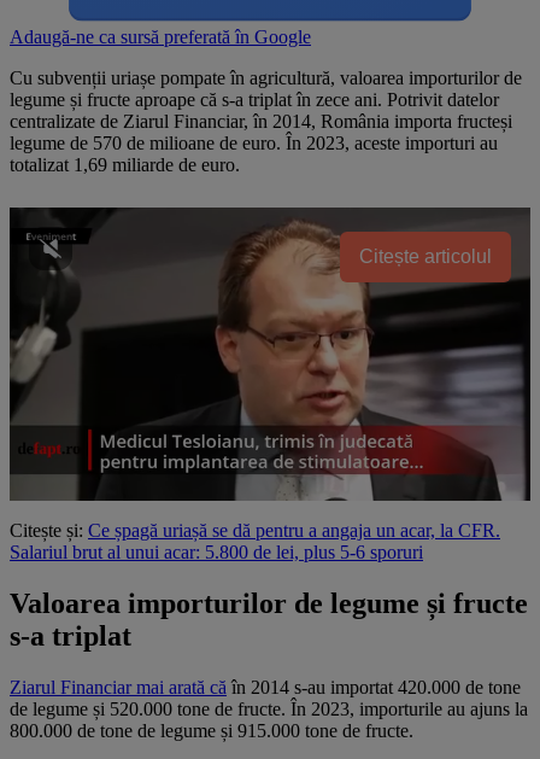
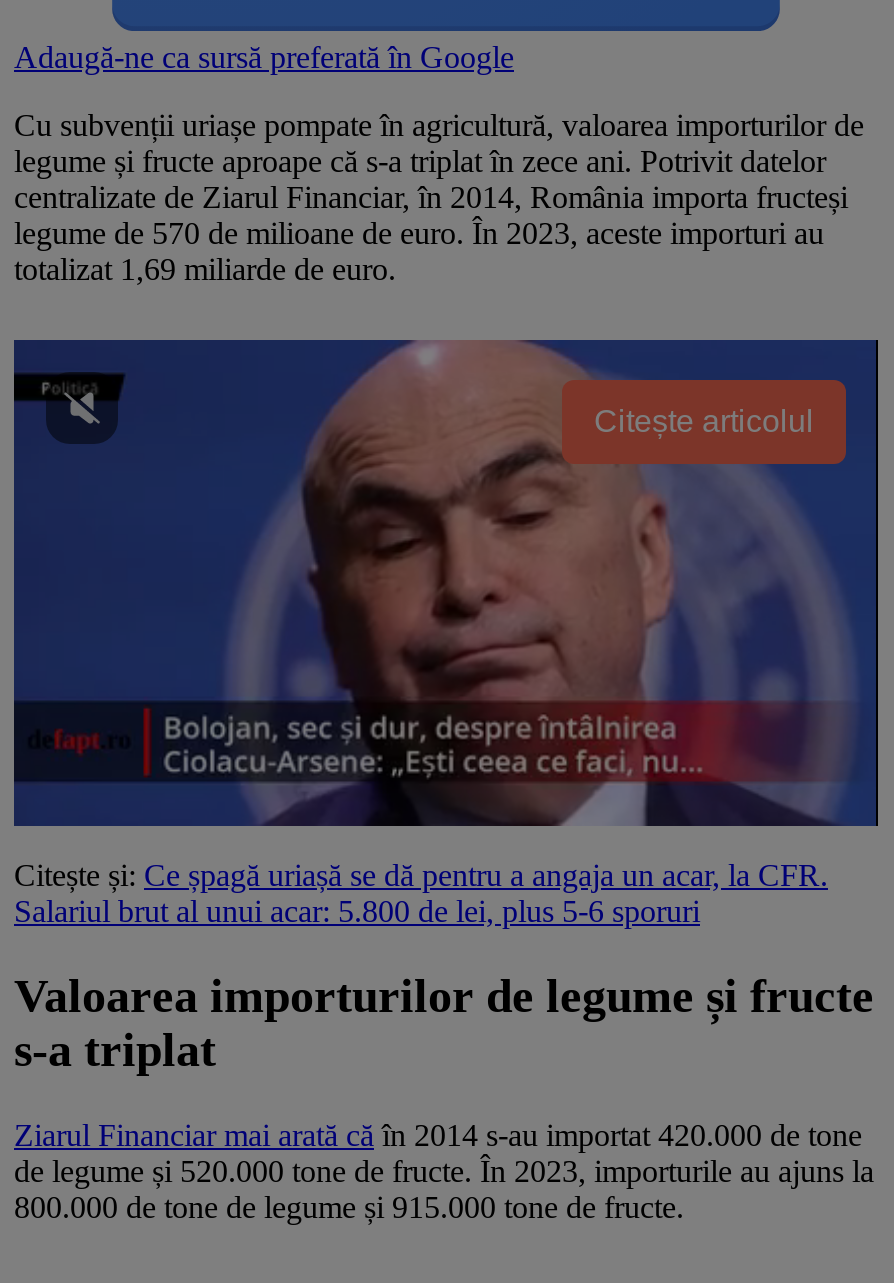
[8,206,532,502] [image] -> [12,338,880,828] [image]

